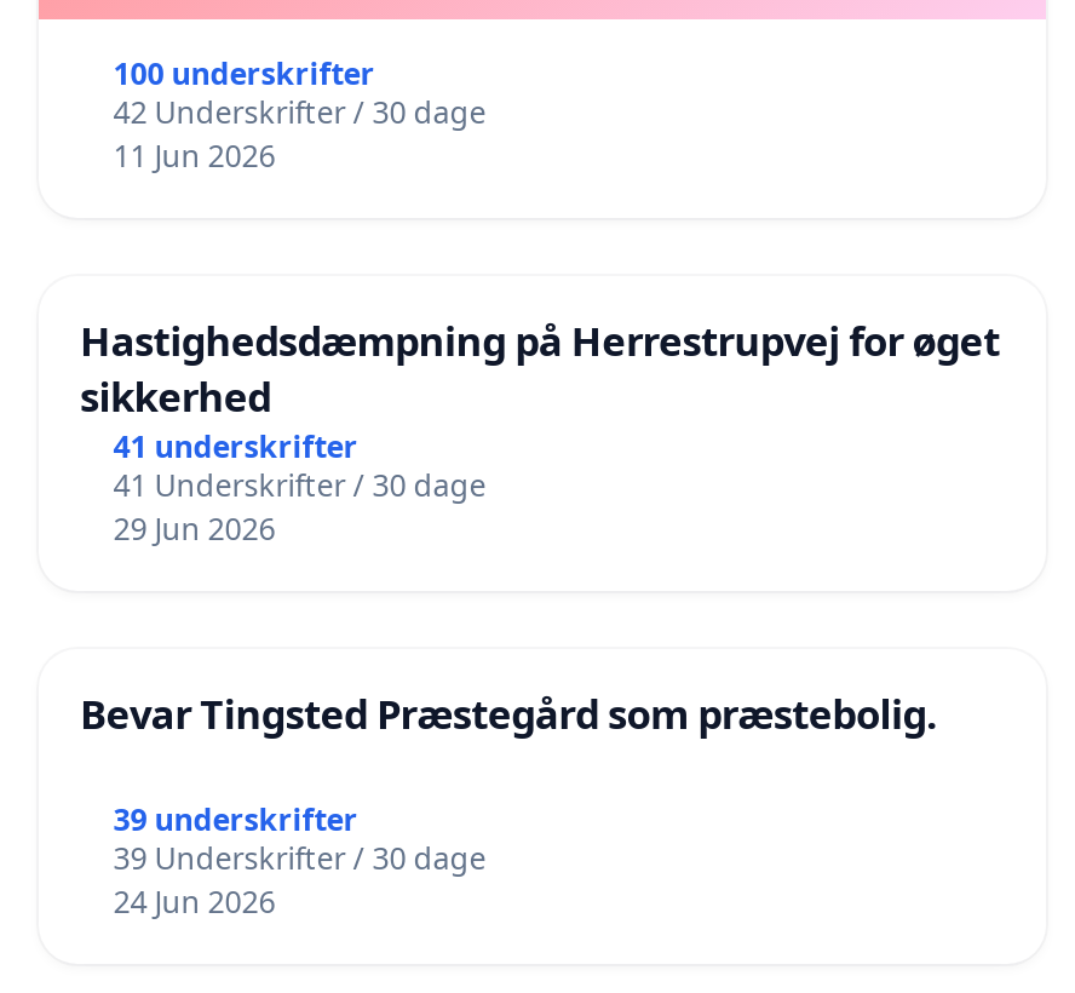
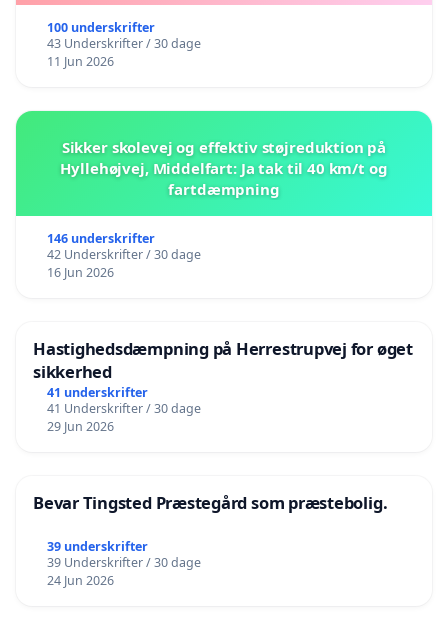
moved [113,93,486,134] -> [47,246,201,263]: 42 Underskrifter / 30 dage
none -> [47,35,201,52] 43 Underskrifter / 30 dage
none -> [15,110,433,281] [image] | Sikker skolevej og effektiv støjreduktion på | Hyllehøjvej, Middelfart: Ja tak til 40 km/t og | fartdæmpning | 146 underskrifter | 16 Jun 2026

